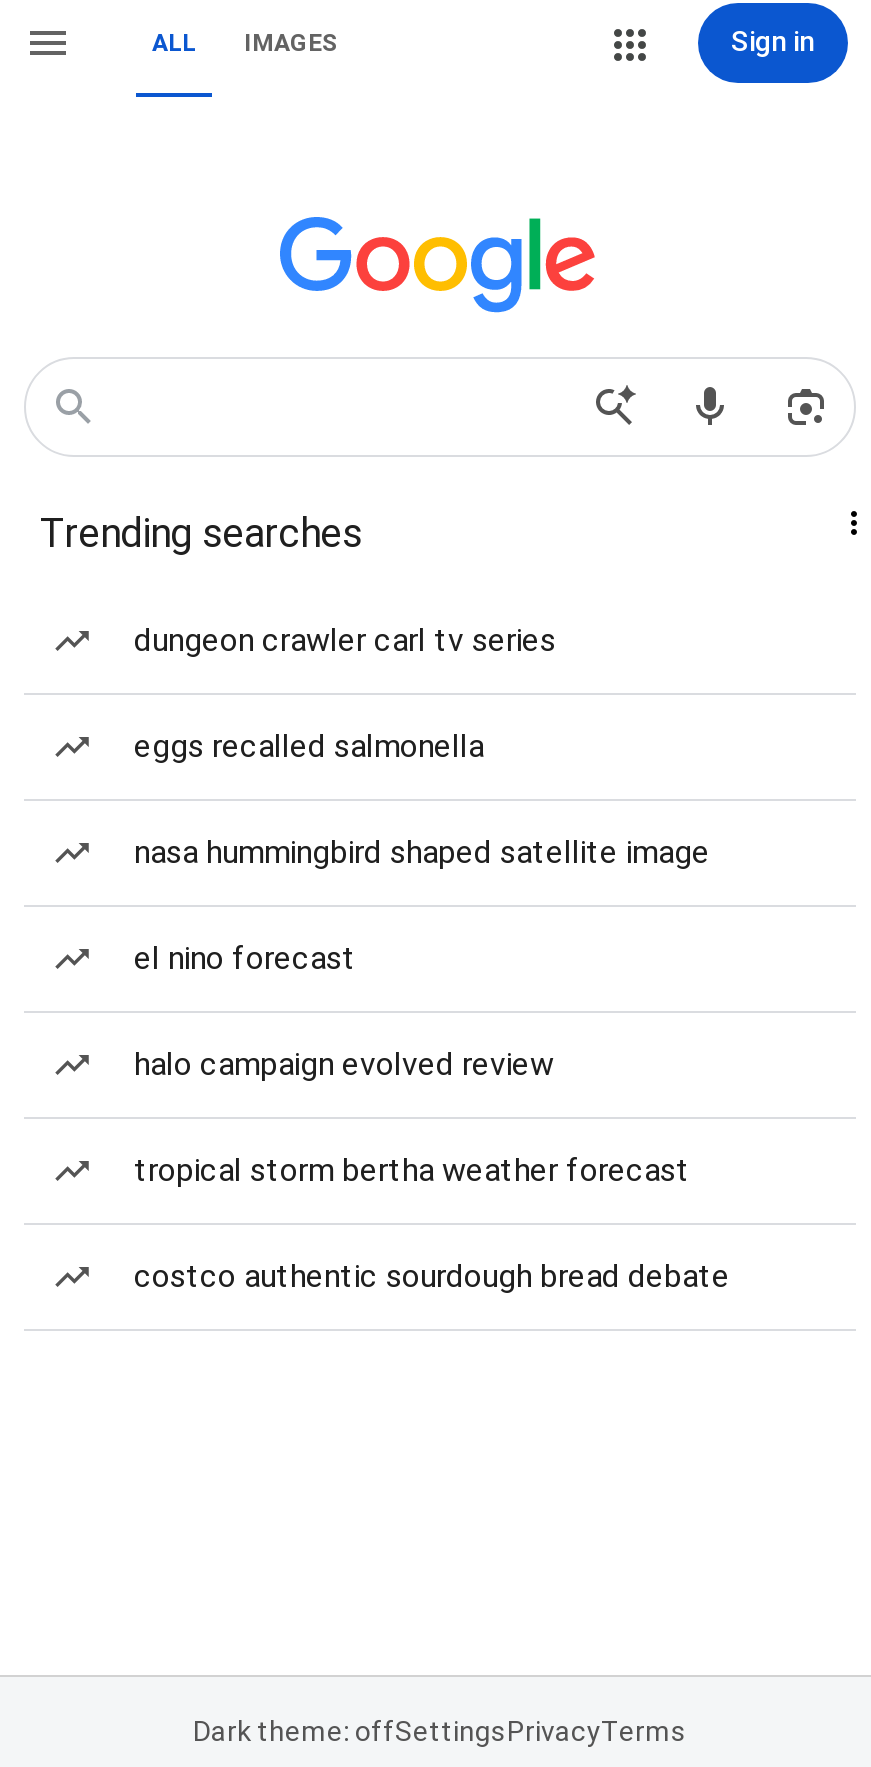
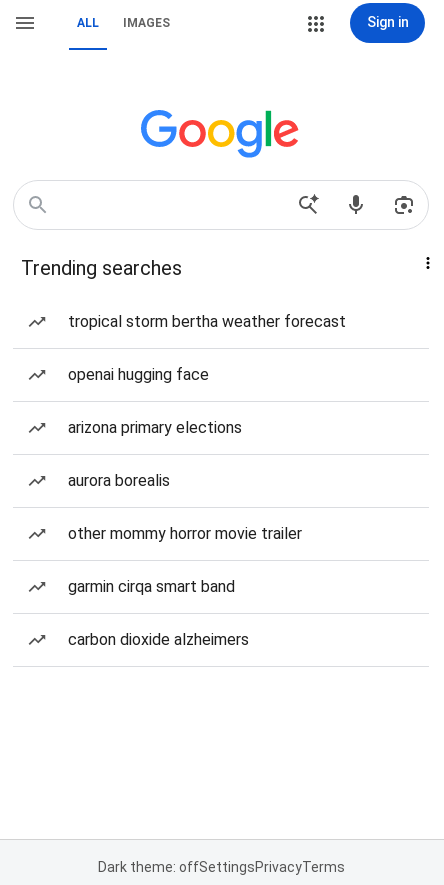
[134,621,710,1083] dungeon crawler carl tv series | eggs recalled salmonella | nasa hummingbird shaped satellite image | el nino forecast | halo campaign evolved review -> none
moved [134,1151,690,1189] -> [68,312,346,331]: tropical storm bertha weather forecast
[134,1257,730,1295] costco authentic sourdough bread debate -> [68,365,302,649] openai hugging face | arizona primary elections | aurora borealis | other mommy horror movie trailer | garmin cirqa smart band | carbon dioxide alzheimers

